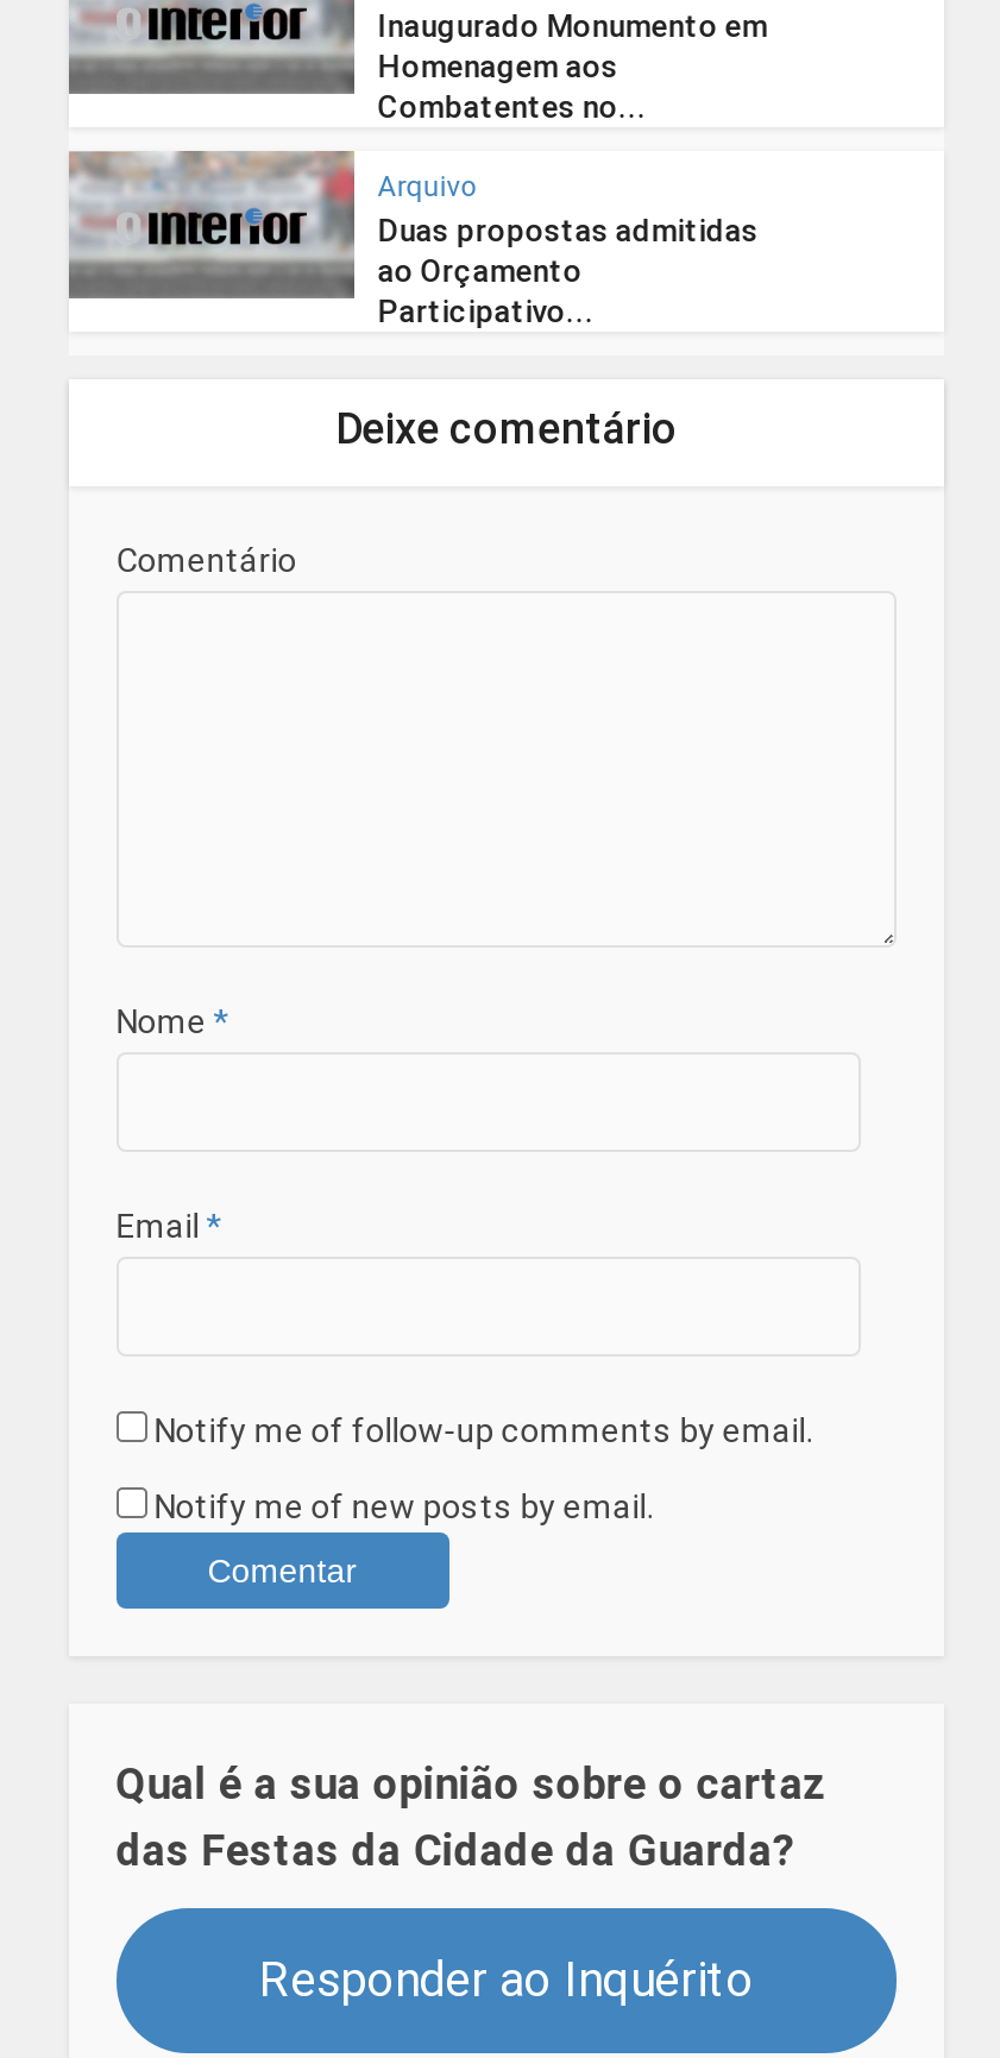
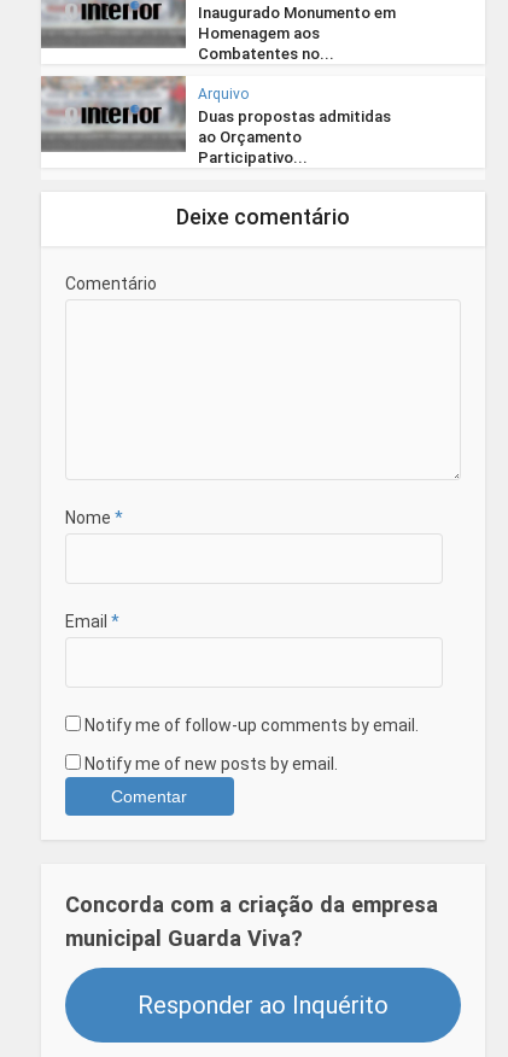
[116,1758,827,1874] Qual é a sua opinião sobre o cartaz | das Festas da Cidade da Guarda? -> [65,892,438,951] Concorda com a criação da empresa | municipal Guarda Viva?

